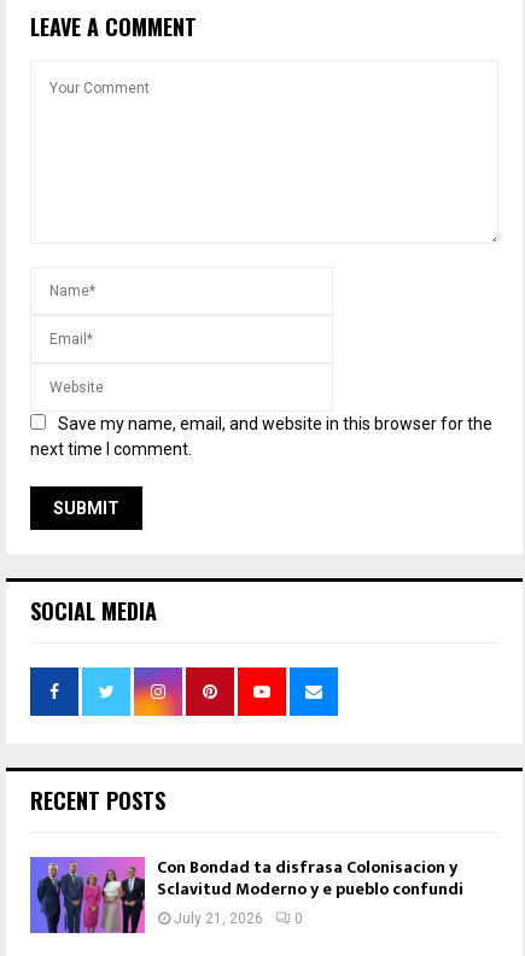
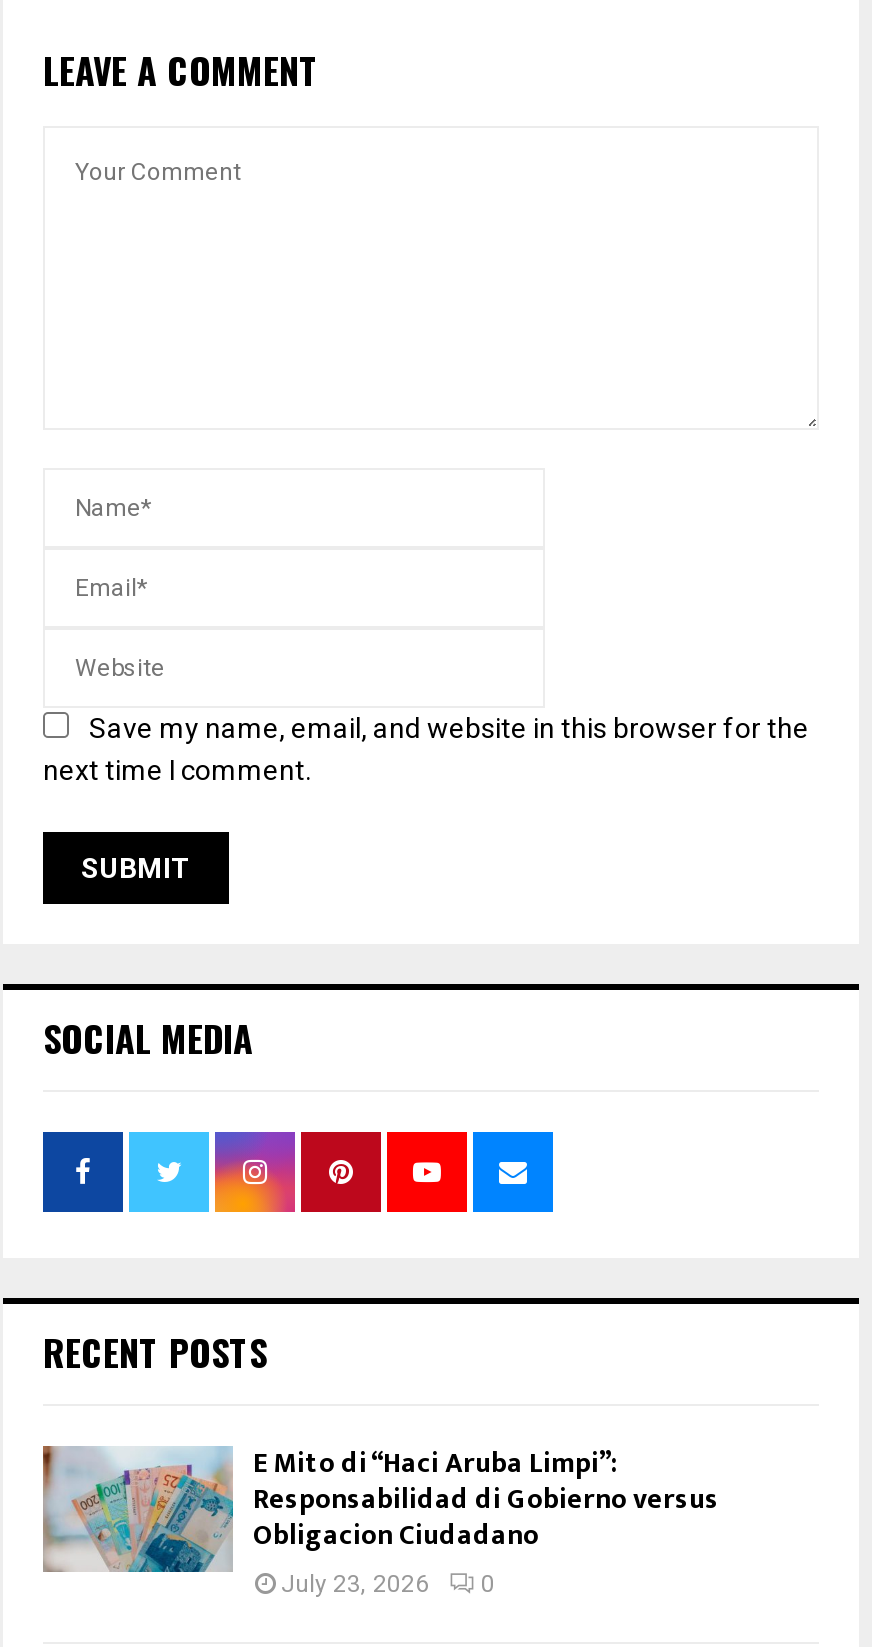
[29,854,463,934] [image] | Con Bondad ta disfrasa Colonisacion y | Sclavitud Moderno y e pueblo confundi | July 21, 2026 -> [41,1440,719,1608] [image] | E Mito di “Haci Aruba Limpi”: | Responsabilidad di Gobierno versus | Obligacion Ciudadano | July 23, 2026

